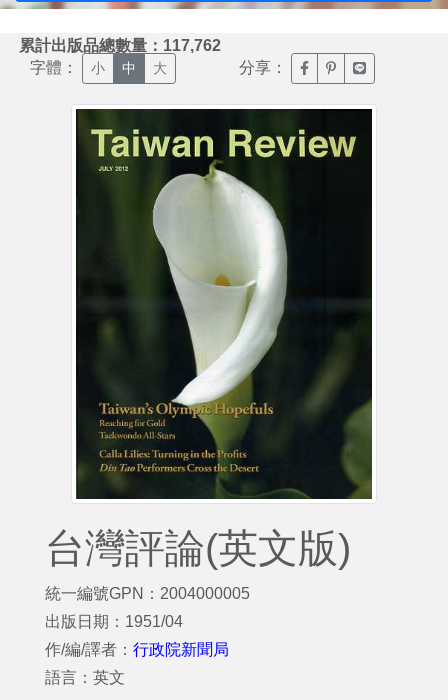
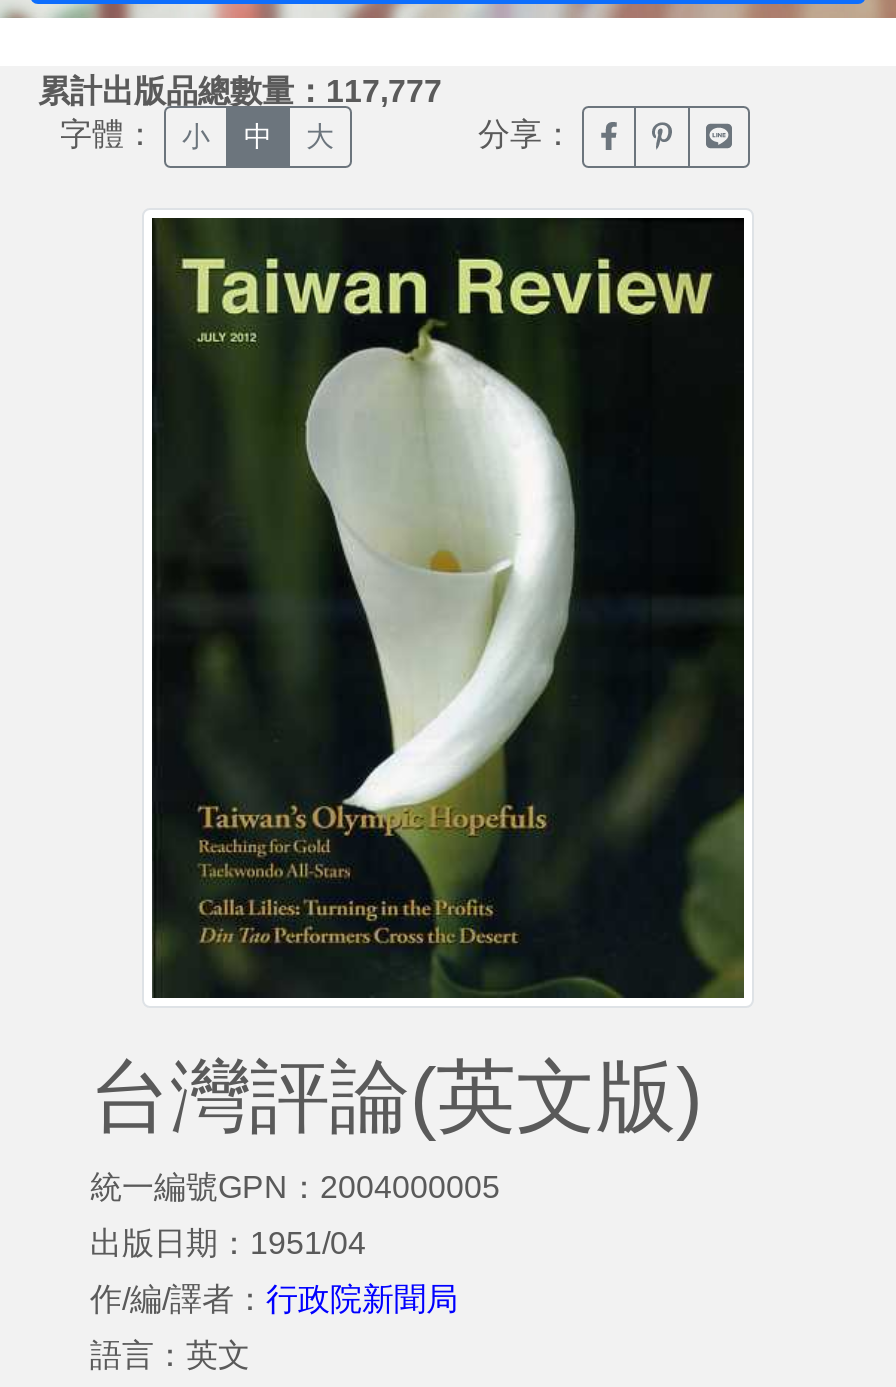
[19,37,221,54] 累計出版品總數量：117,762 -> [38,73,442,107] 累計出版品總數量：117,777

